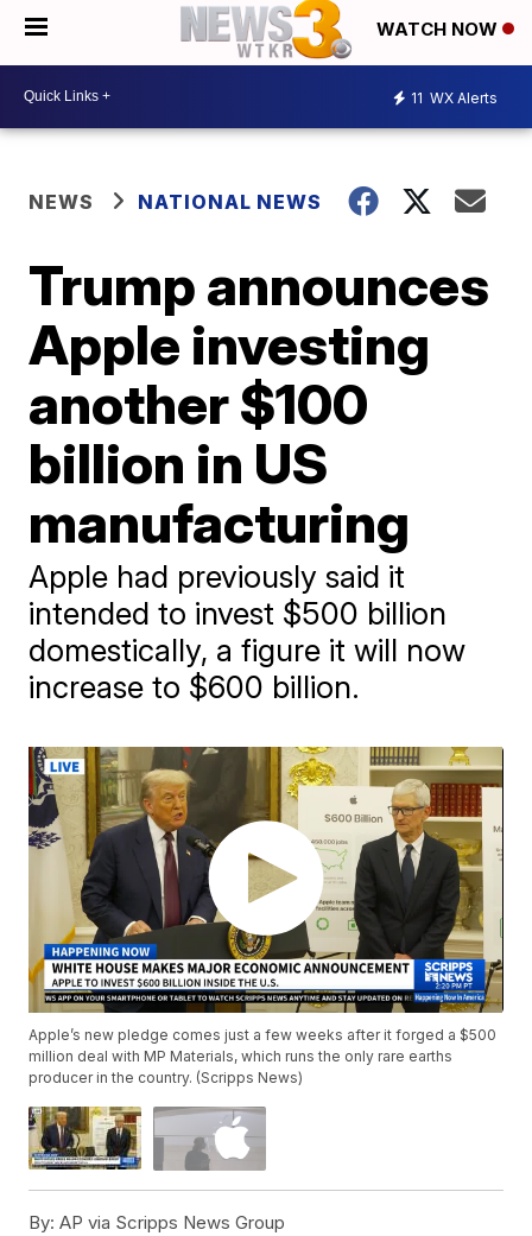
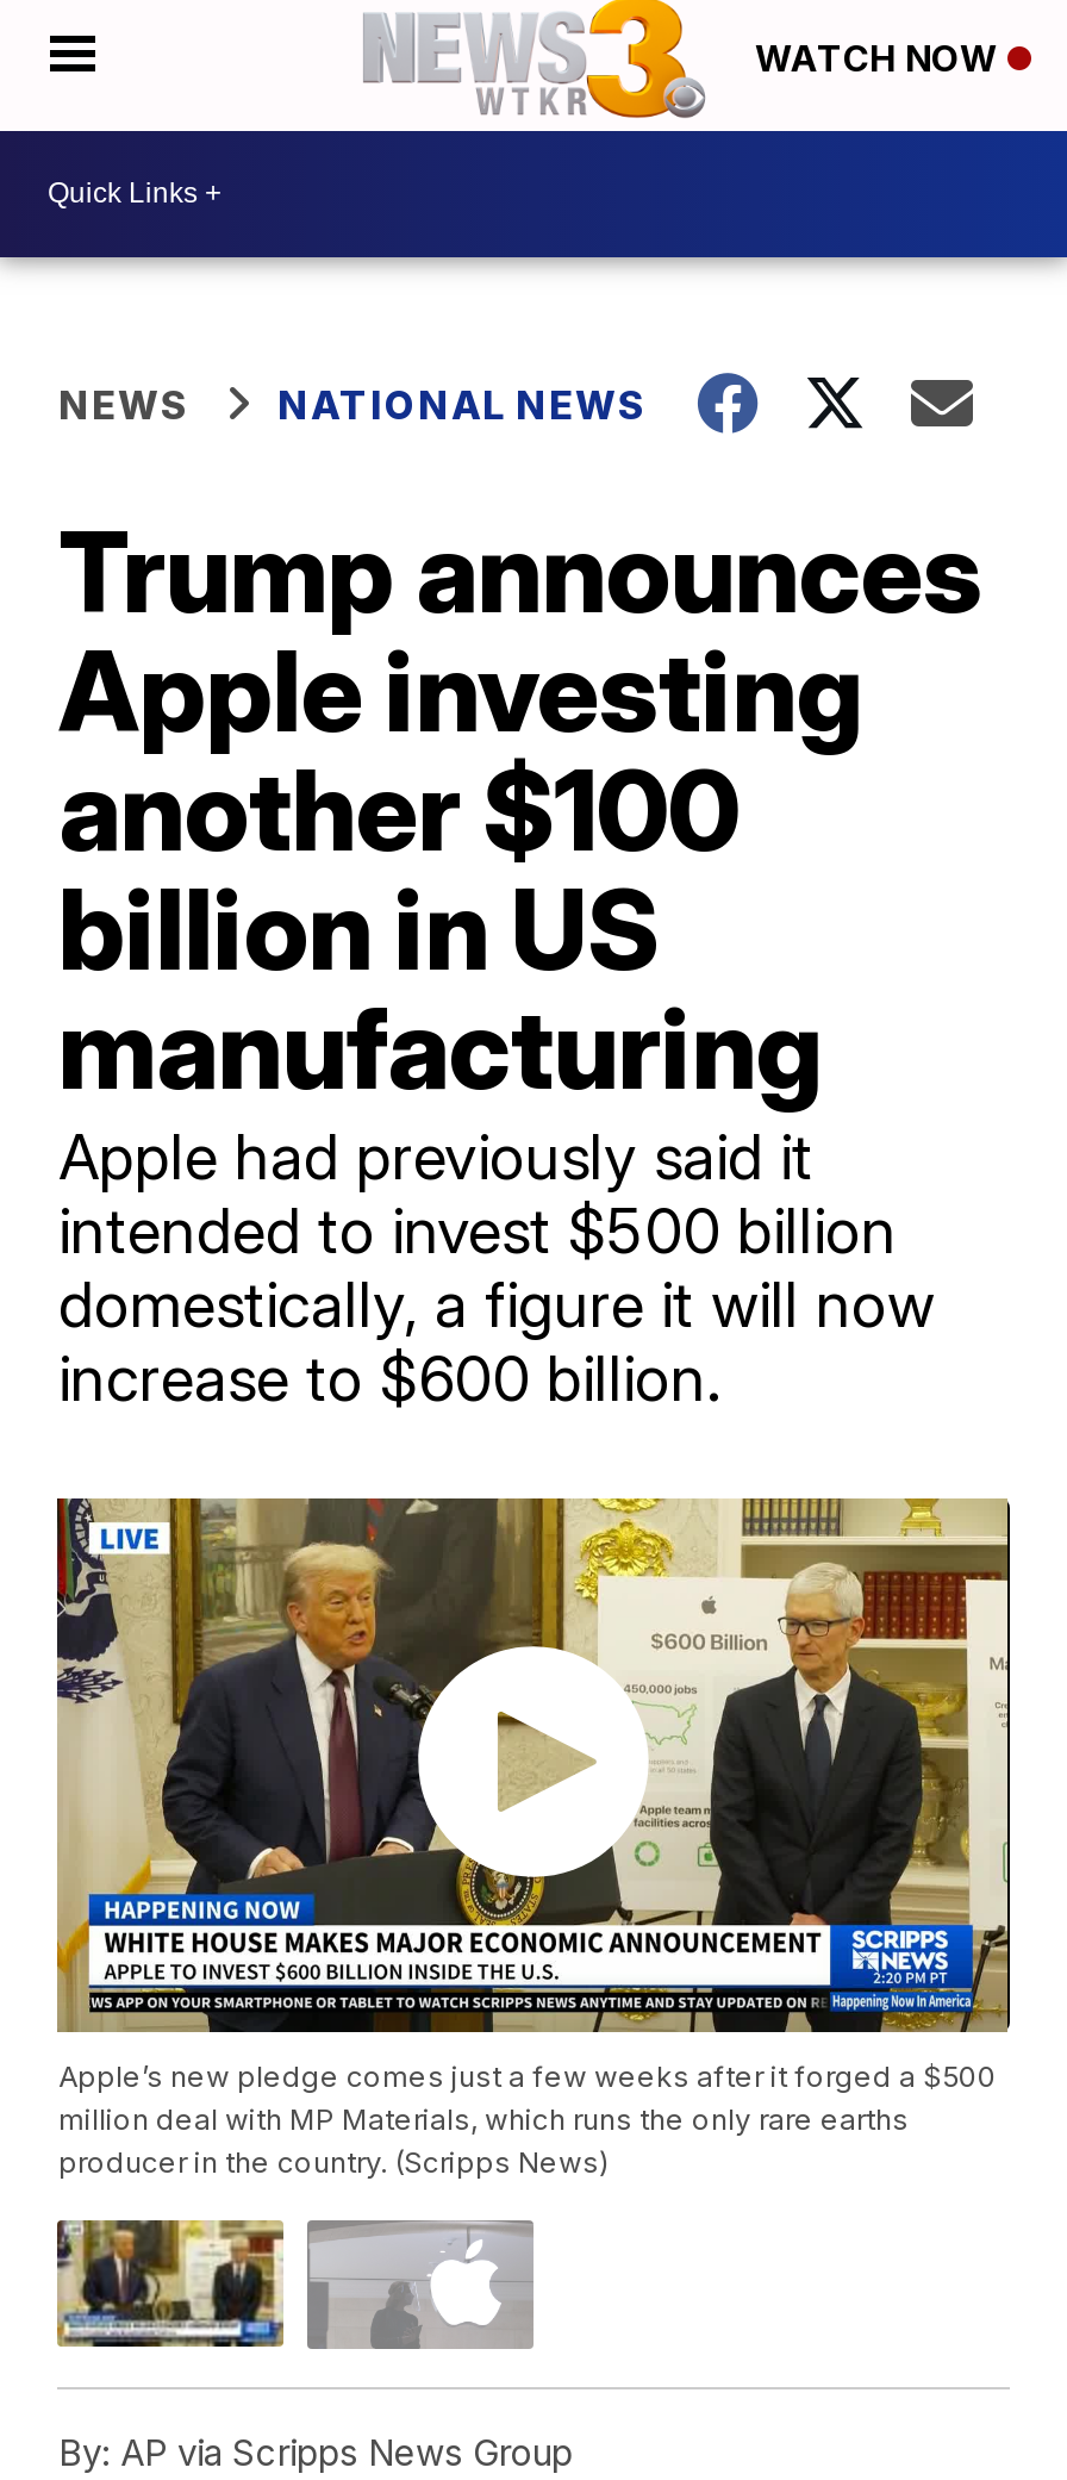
[411,89,498,107] 11 WX Alerts -> none

